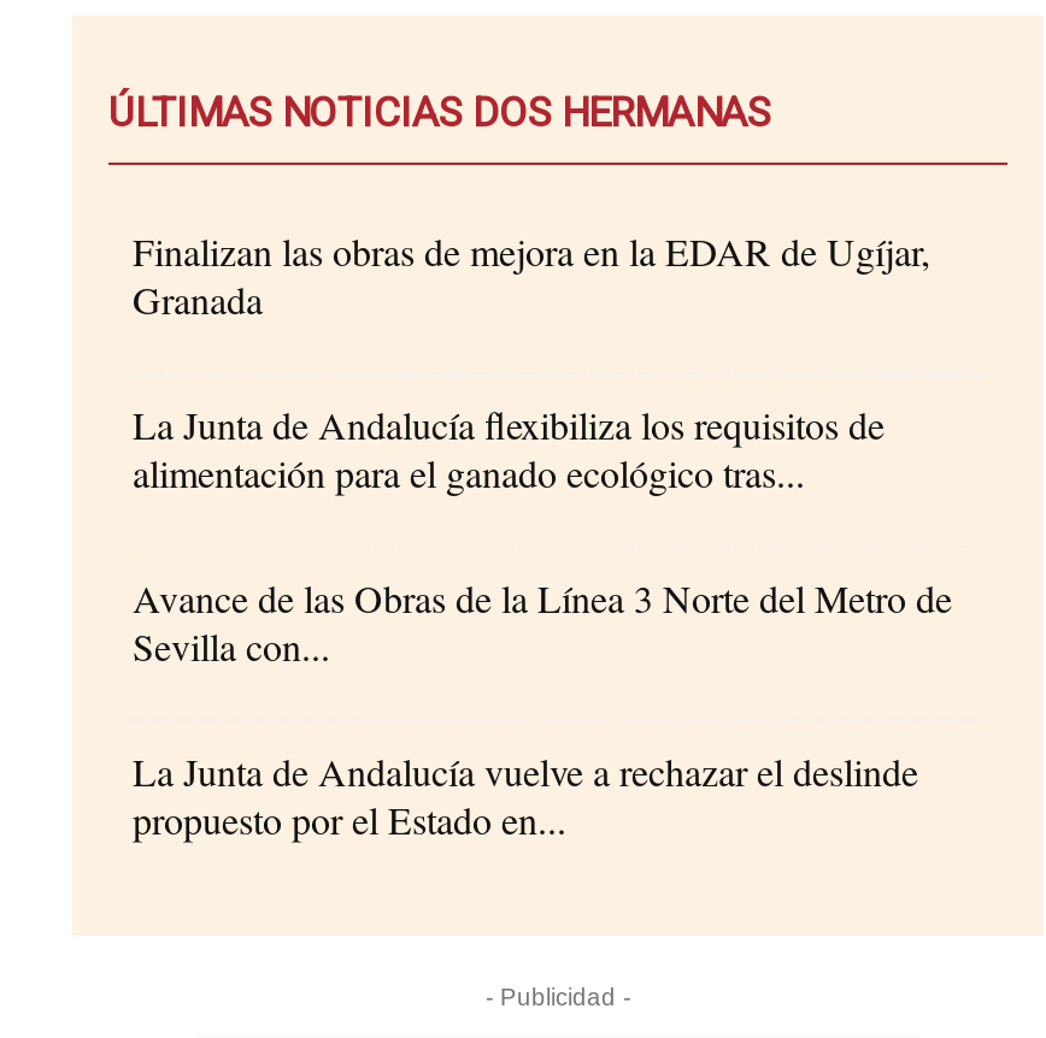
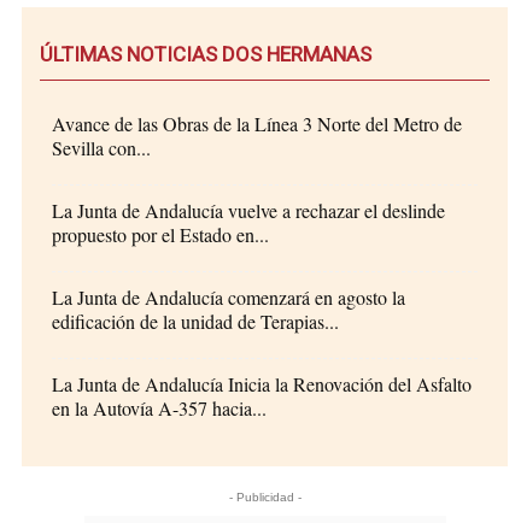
[133,224,930,496] Finalizan las obras de mejora en la EDAR de Ugíjar, | Granada | La Junta de Andalucía flexibiliza los requisitos de | alimentación para el ganado ecológico tras... -> none
moved [133,571,952,843] -> [52,111,462,248]: Avance de las Obras de la Línea 3 Norte del Metro de | Sevilla con... | La Junta de Andalucía vuelve a rechazar el deslinde | propuesto por el Estado en...
none -> [52,285,472,421] La Junta de Andalucía comenzará en agosto la | edificación de la unidad de Terapias... | La Junta de Andalucía Inicia la Renovación del Asfalto | en la Autovía A-357 hacia...

